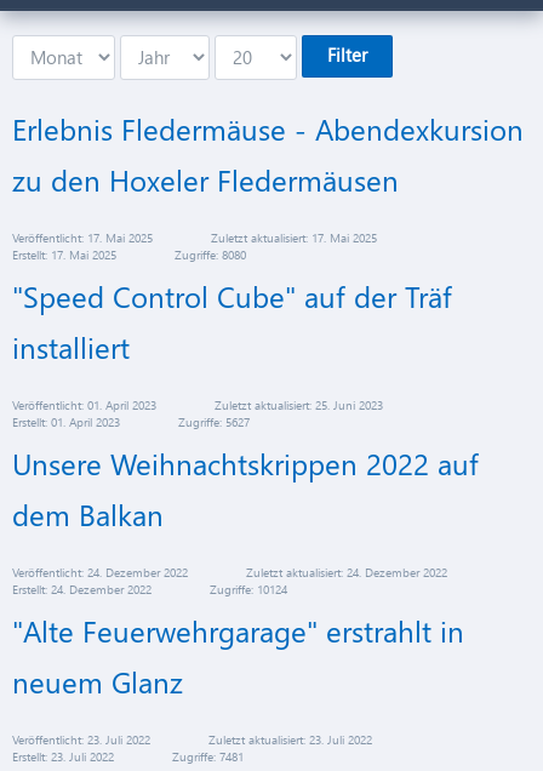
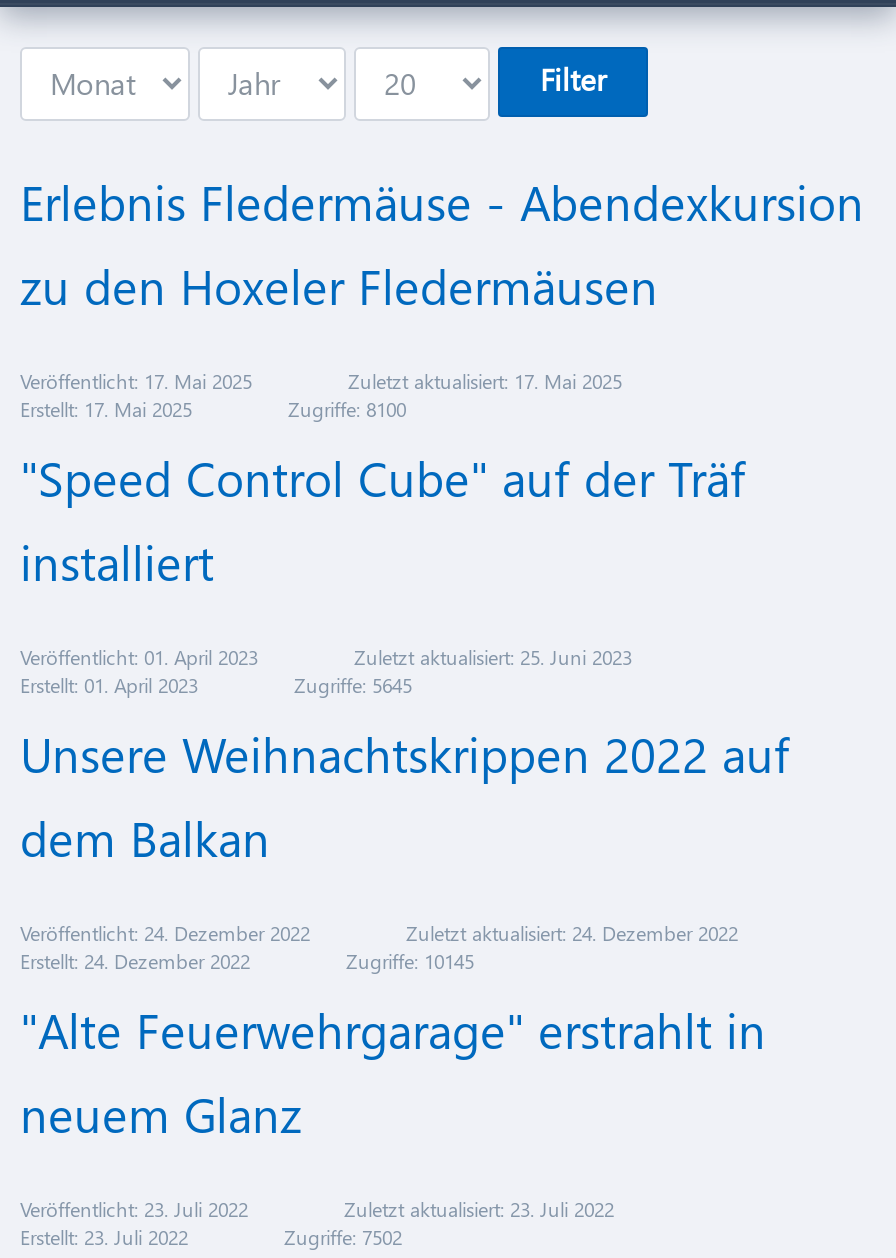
[175,247,246,262] Zugriffe: 8080 -> [288,397,406,421] Zugriffe: 8100
[178,415,250,429] Zugriffe: 5627 -> [294,673,412,697] Zugriffe: 5645
[210,582,287,596] Zugriffe: 10124 -> [346,949,474,973] Zugriffe: 10145
[172,749,244,764] Zugriffe: 7481 -> [284,1225,402,1249] Zugriffe: 7502

